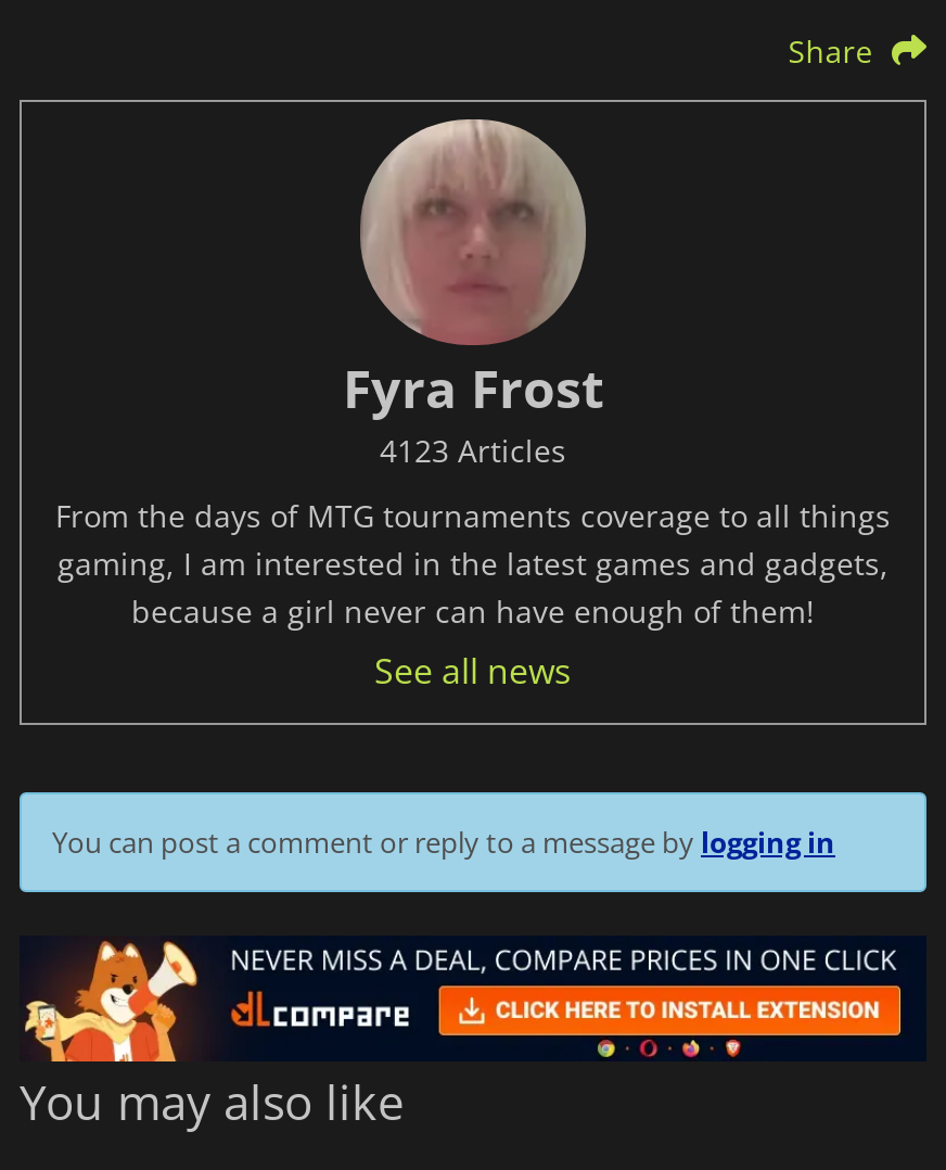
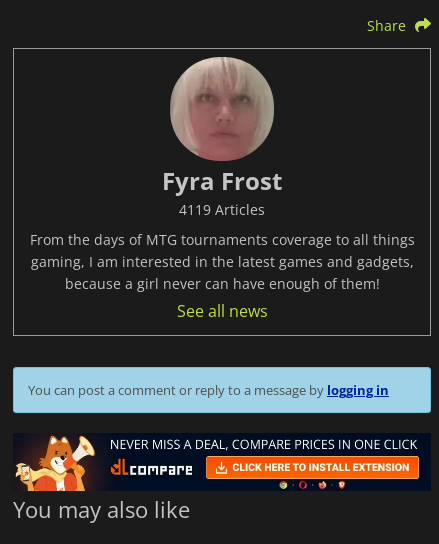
[380,431,566,472] 4123 Articles -> [179,200,265,219] 4119 Articles

